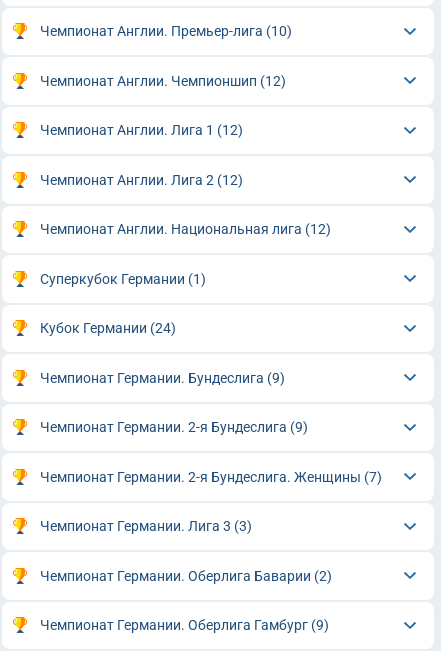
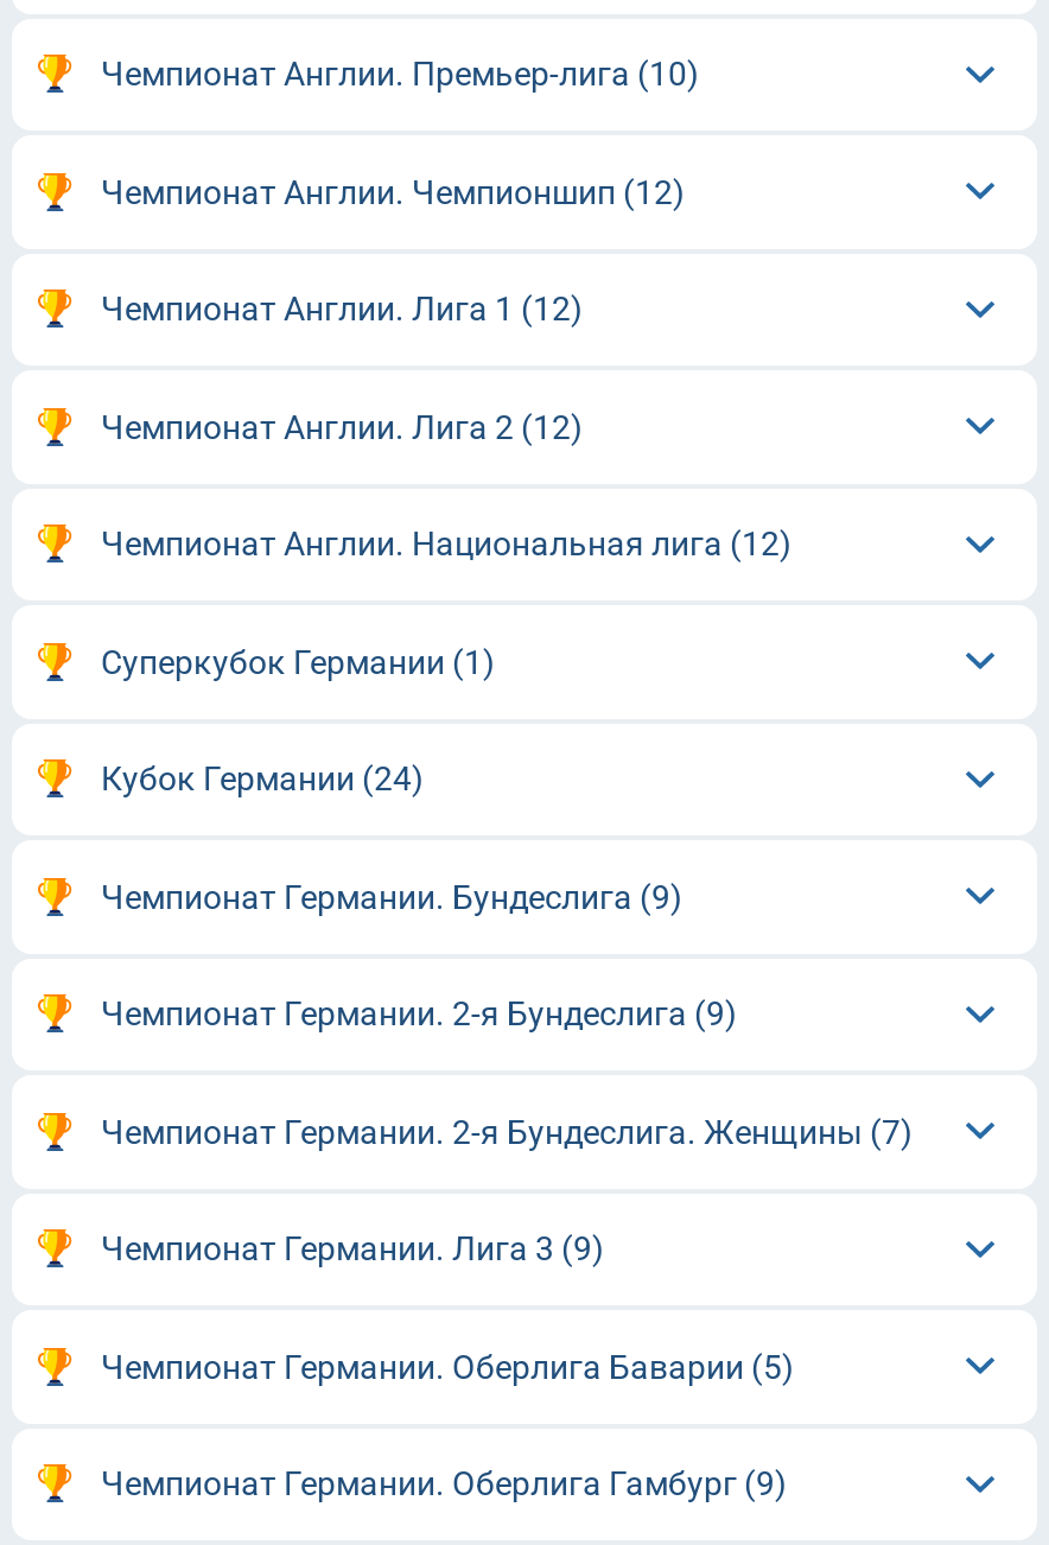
[39,518,251,534] Чемпионат Германии. Лига 3 (3) -> [101,1230,604,1268] Чемпионат Германии. Лига 3 (9)
[39,568,331,584] Чемпионат Германии. Оберлига Баварии (2) -> [101,1348,794,1386] Чемпионат Германии. Оберлига Баварии (5)

